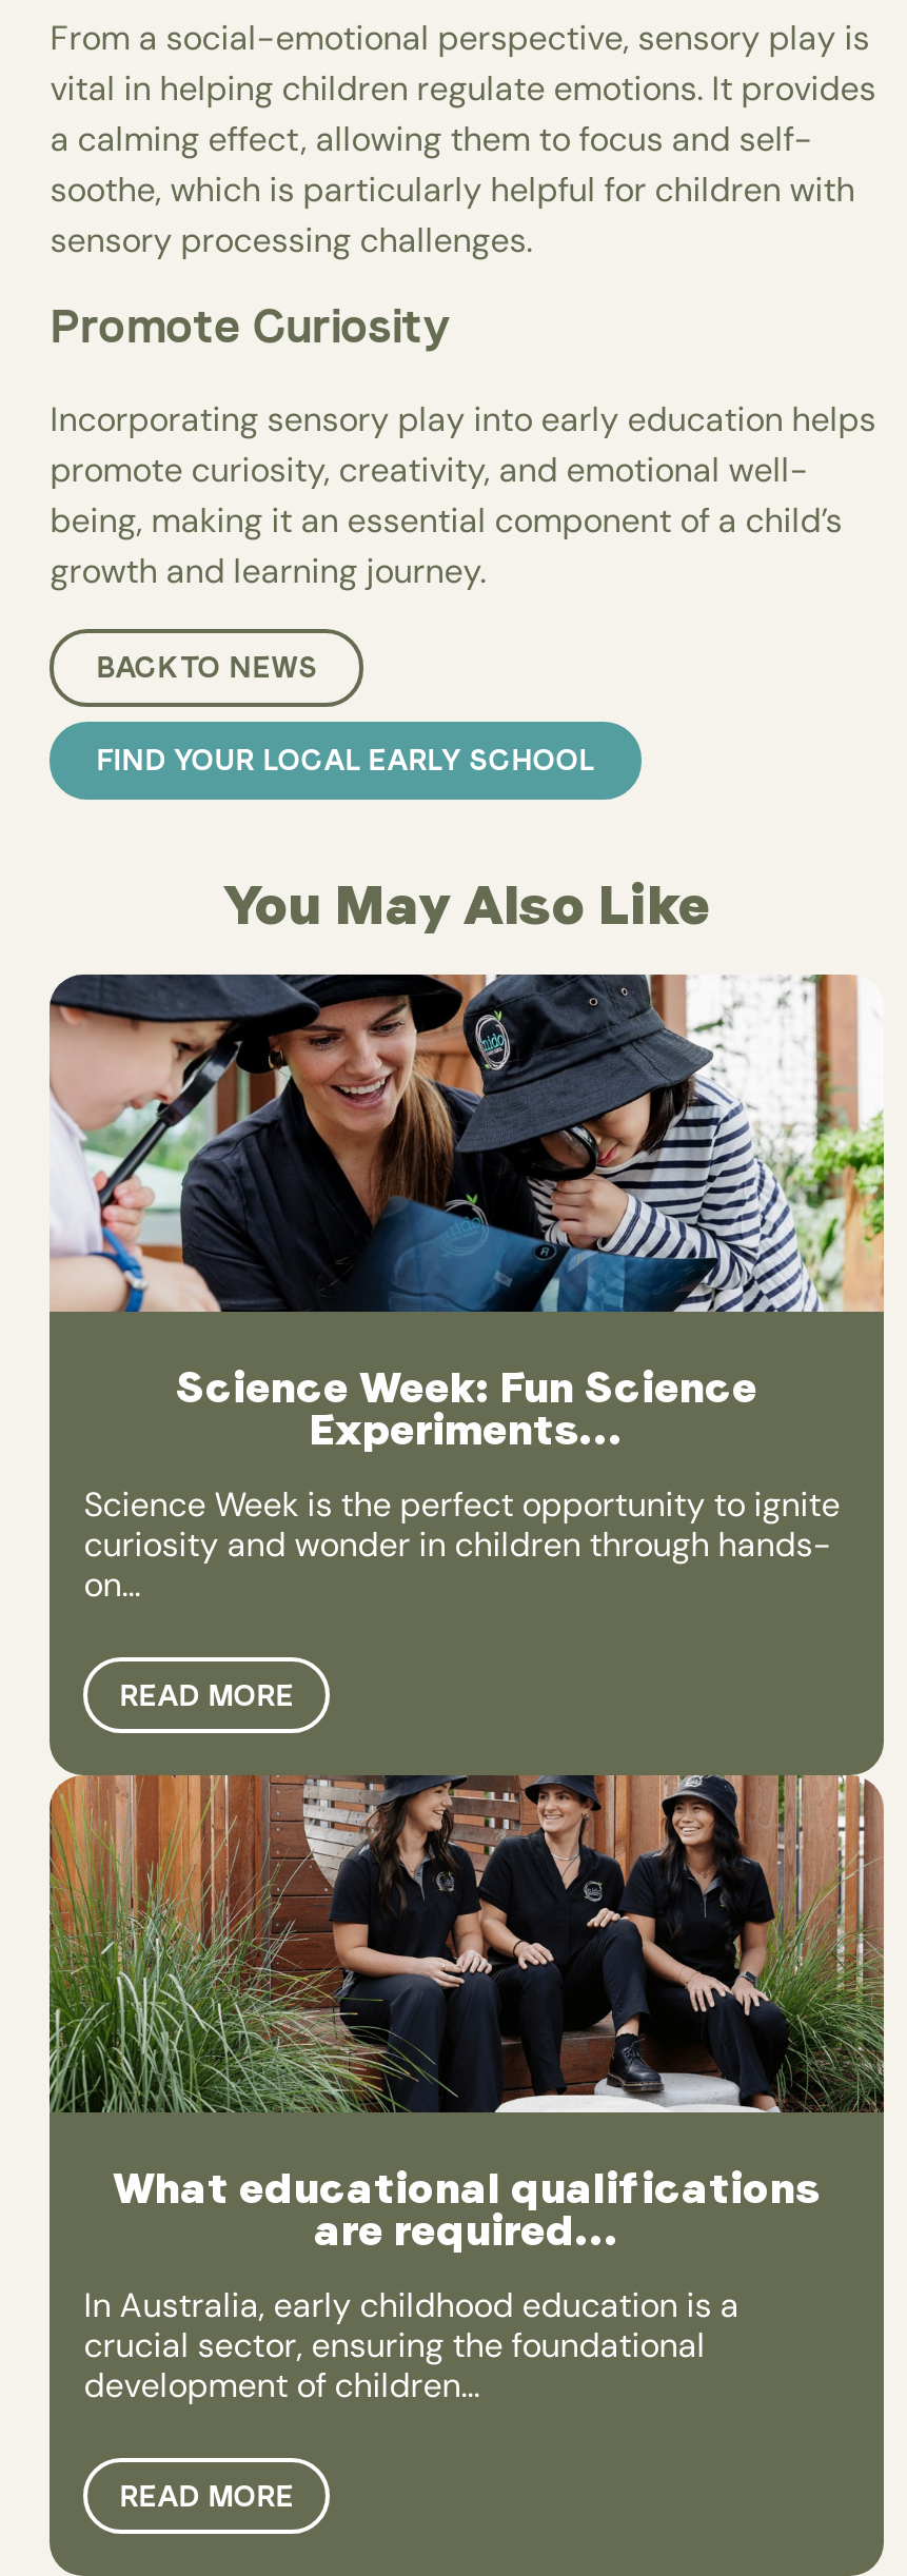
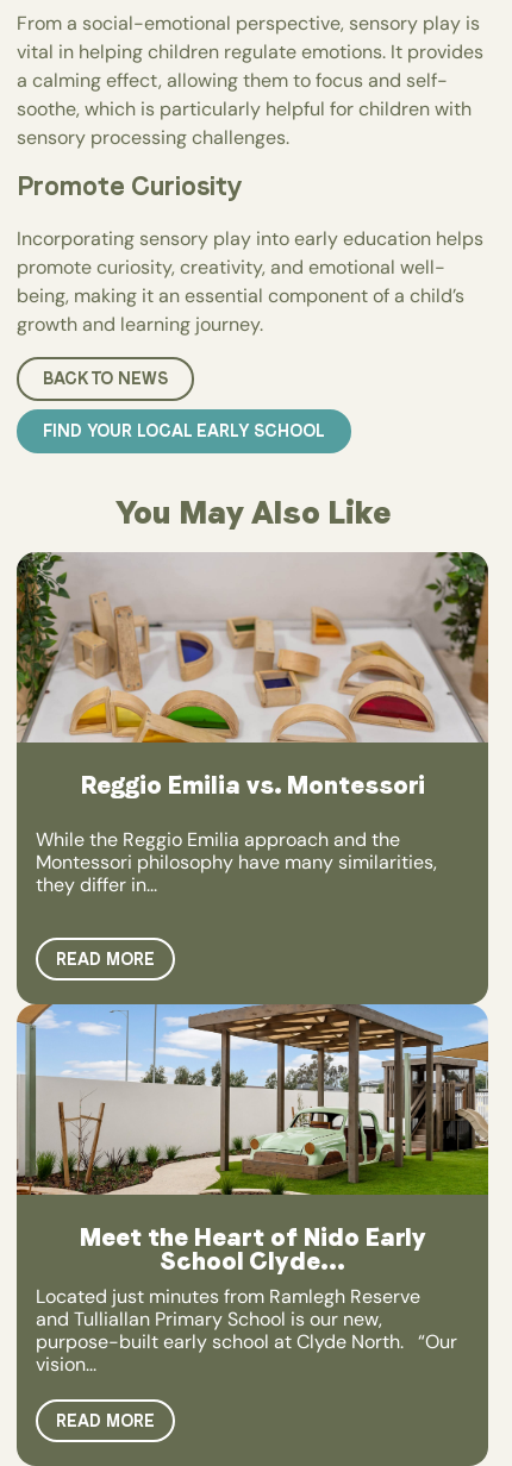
[50,972,886,1456] [image] | Science Week: Fun Science | Experiments... -> [15,551,489,800] [image] | Reggio Emilia vs. Montessori
[84,1482,840,1606] Science Week is the perfect opportunity to ignite | curiosity and wonder in children through hands- | on... -> [36,827,437,897] While the Reggio Emilia approach and the | Montessori philosophy have many similarities, | they differ in...
[47,1773,886,2407] [image] | What educational qualifications | are required... | In Australia, early childhood education is a | crucial sector, ensuring the foundational | development of children... -> [17,1003,488,1377] [image] | Meet the Heart of Nido Early | School Clyde... | Located just minutes from Ramlegh Reserve | and Tulliallan Primary School is our new, | purpose-built early school at Clyde North. “Our | vision...

